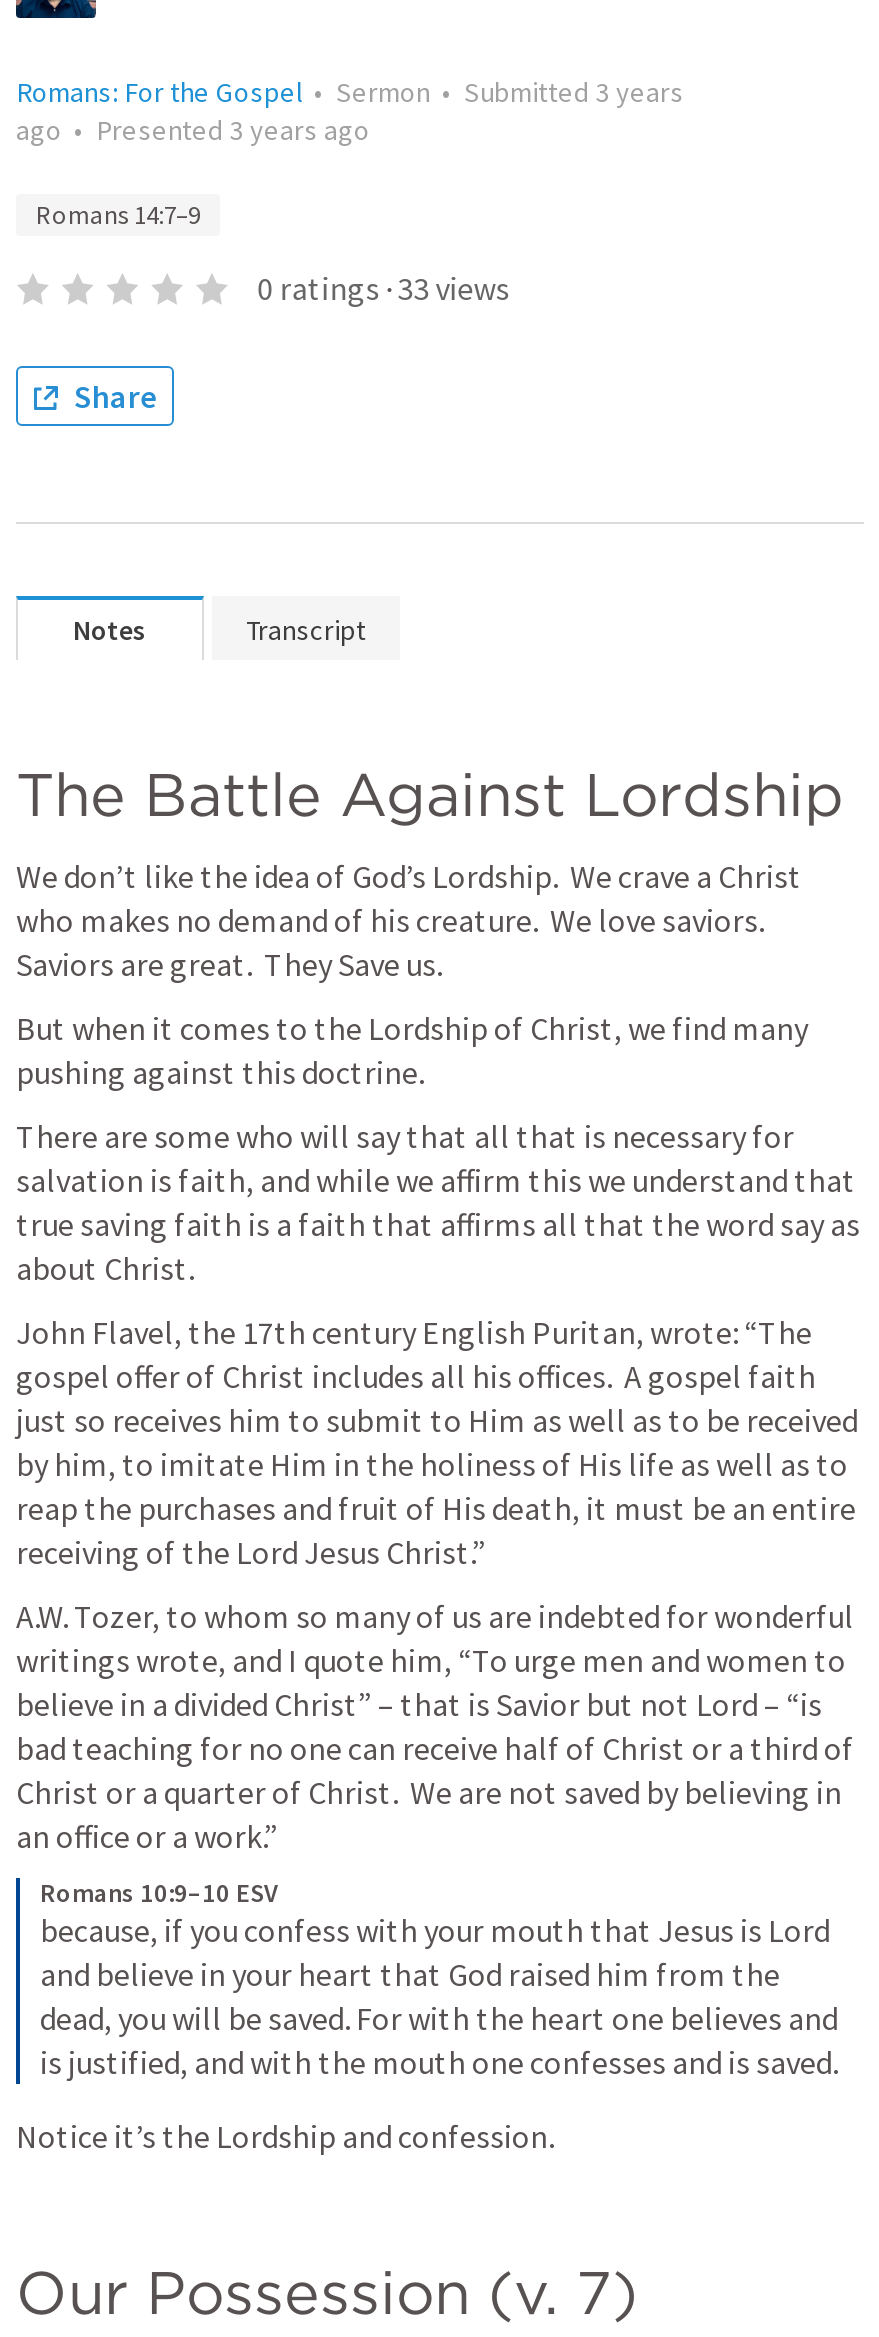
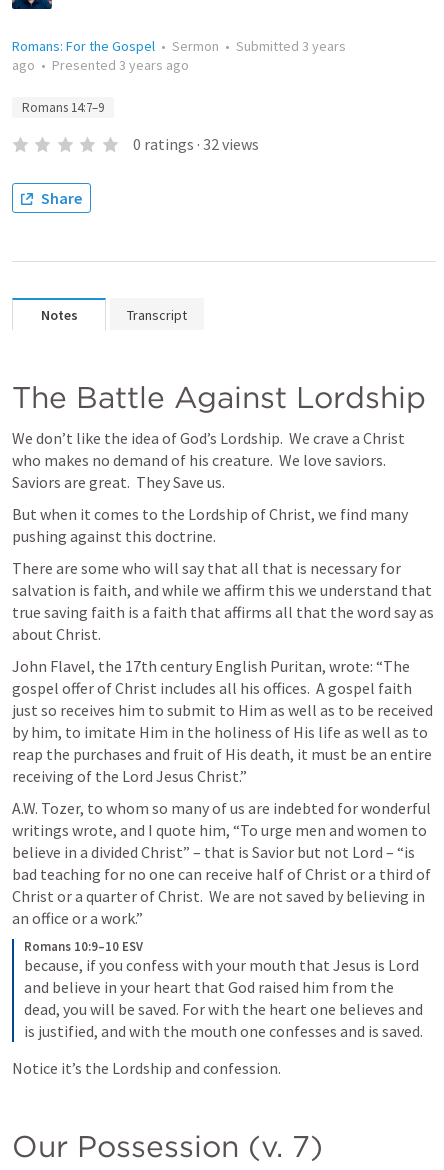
[257,268,509,308] 0 ratings · 33 views -> [133,134,259,154] 0 ratings · 32 views

